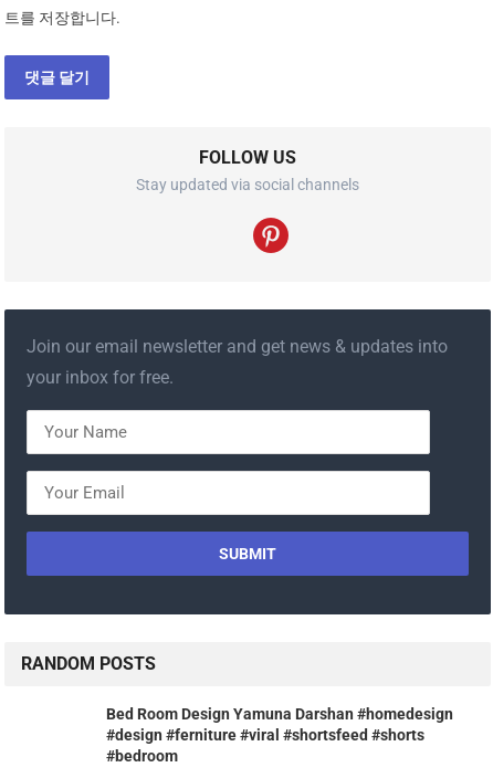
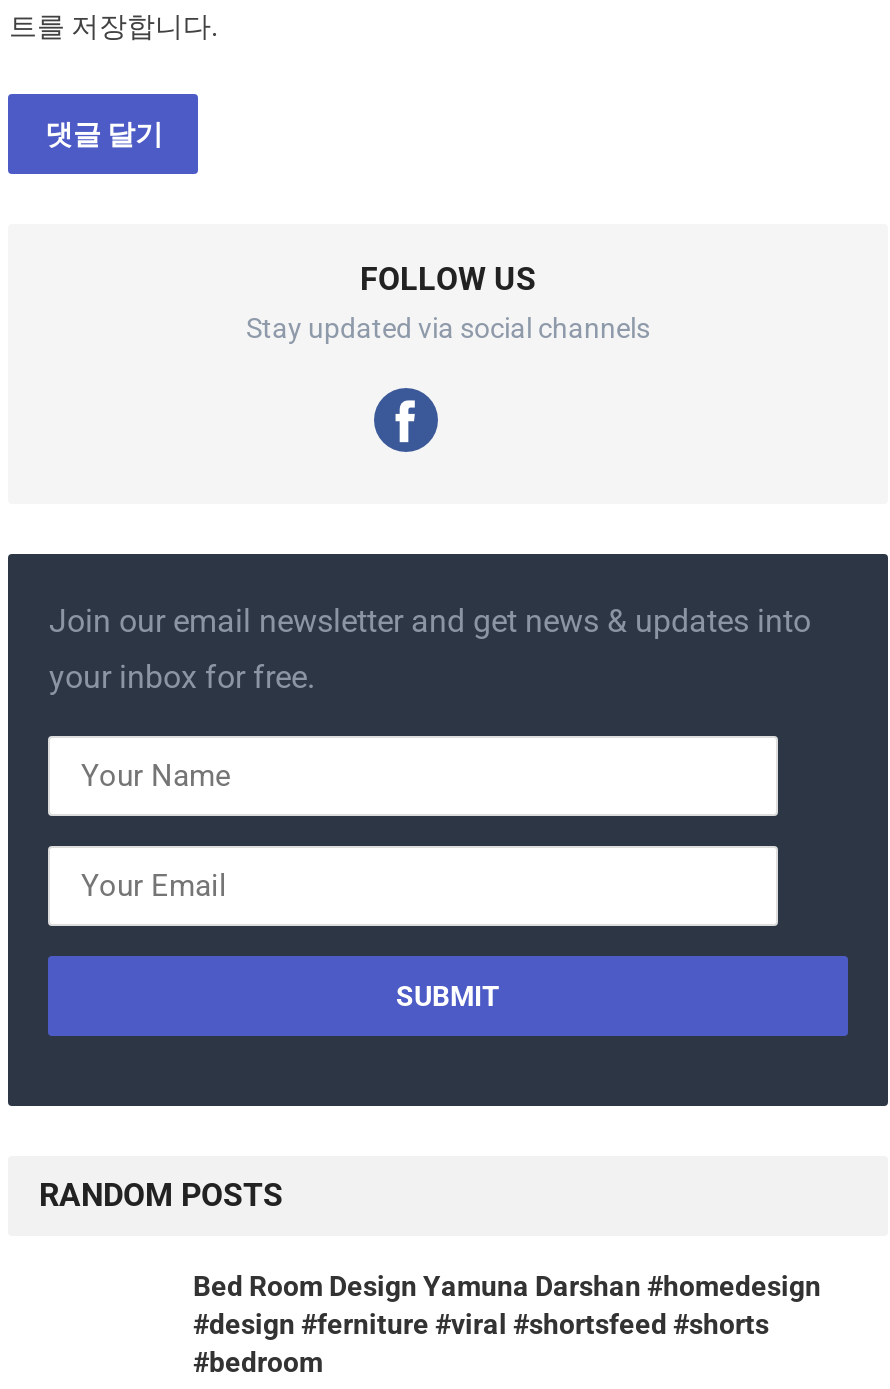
none -> [372,386,440,454] [image]
[252,217,290,254] [image] -> none

